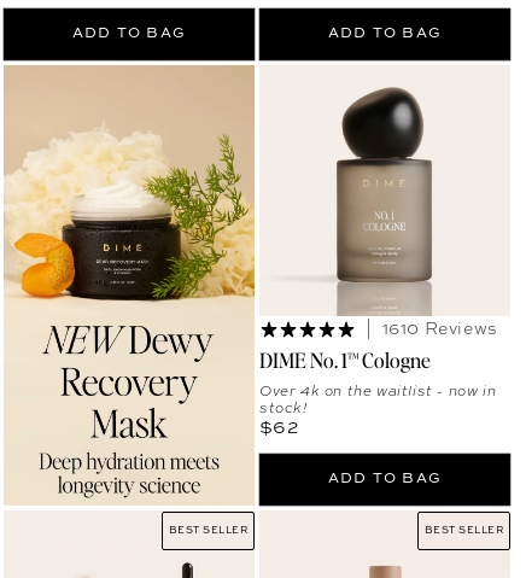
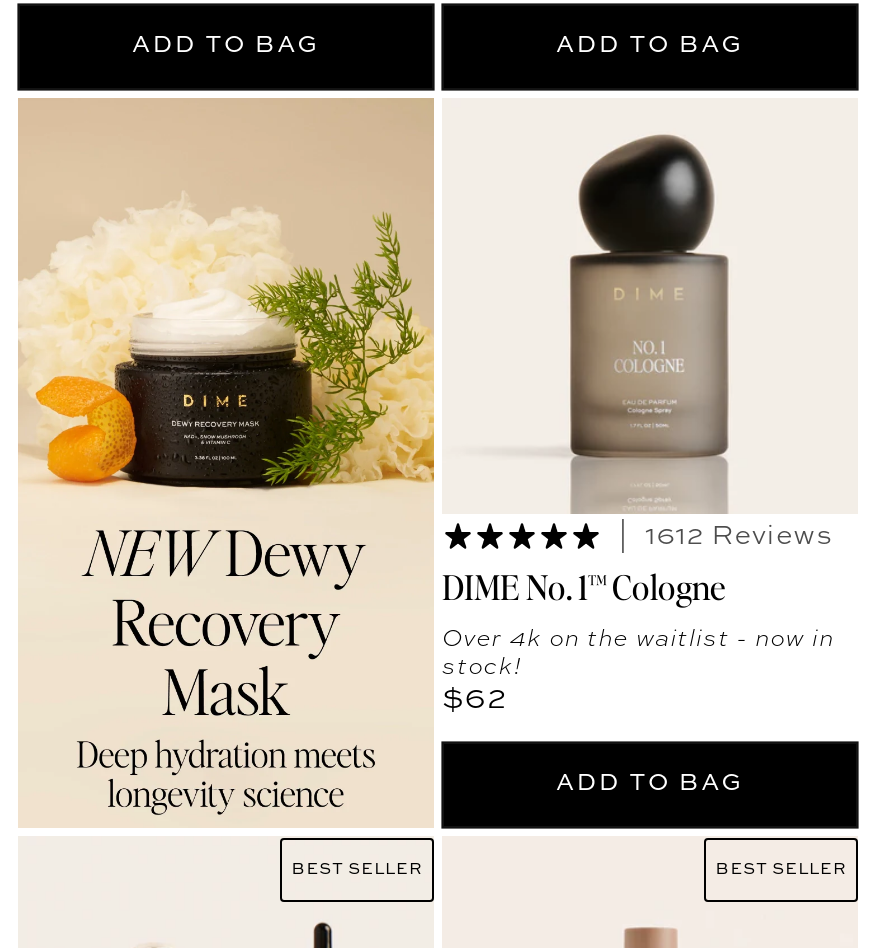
[382,320,498,337] 1610 Reviews -> [645,521,834,549] 1612 Reviews

